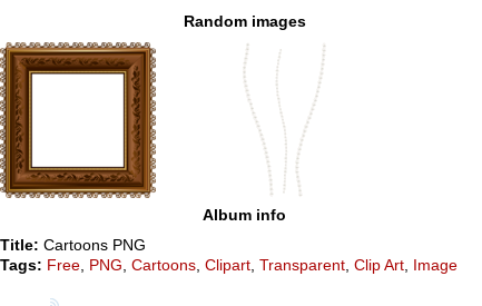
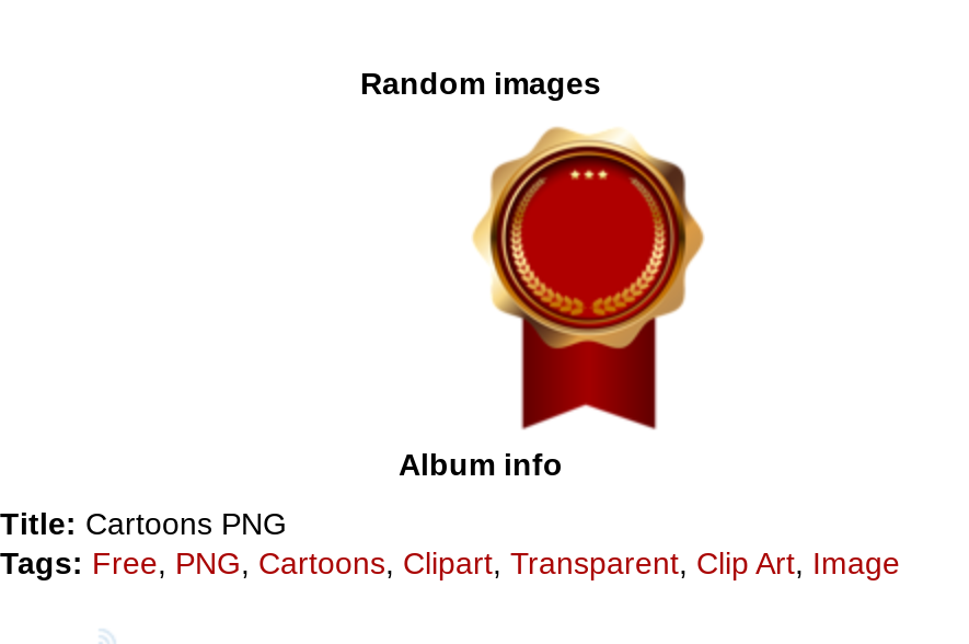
none -> [471,125,705,432] [image]
[3,41,157,199] [image] -> none

